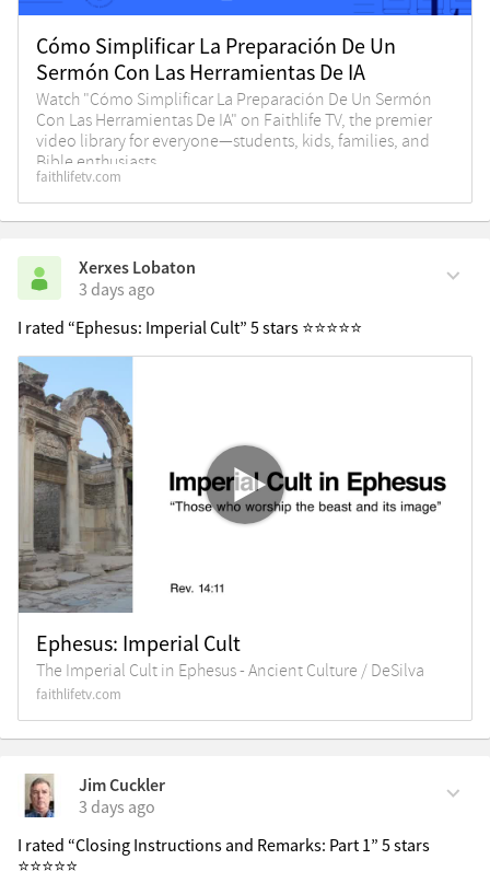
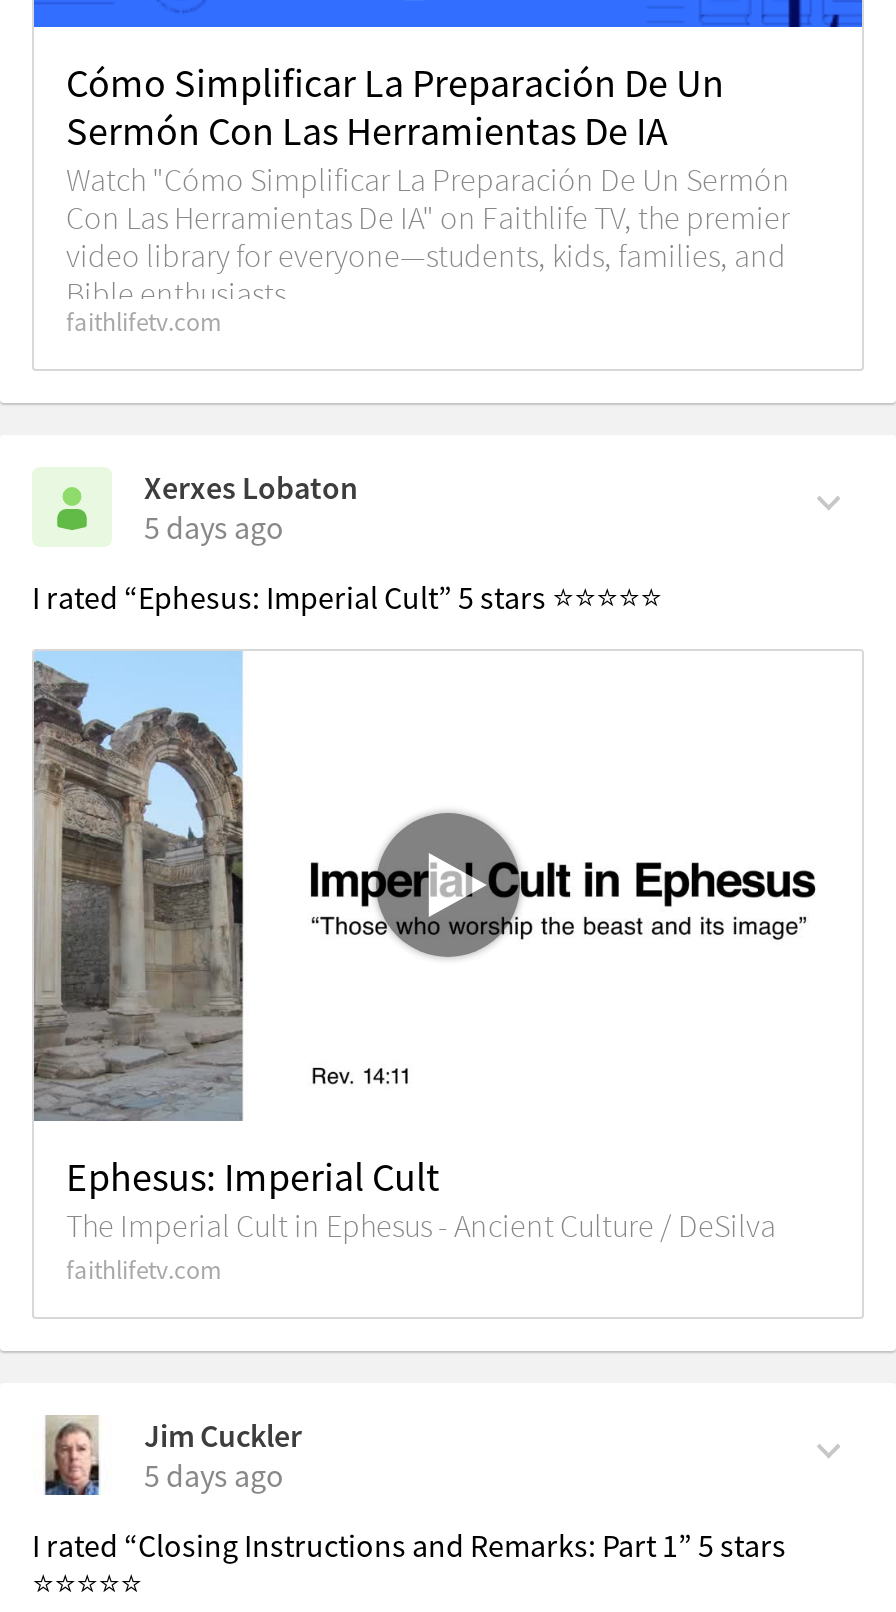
[79,278,155,299] 3 days ago -> [144,507,284,547] 5 days ago
[79,795,155,817] 3 days ago -> [144,1454,284,1494] 5 days ago

